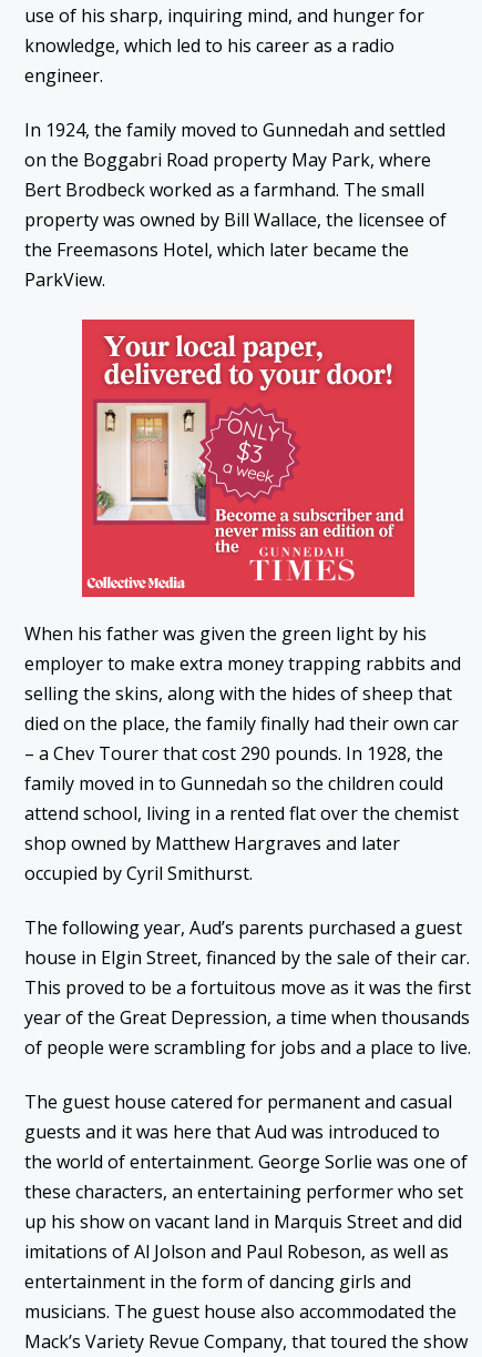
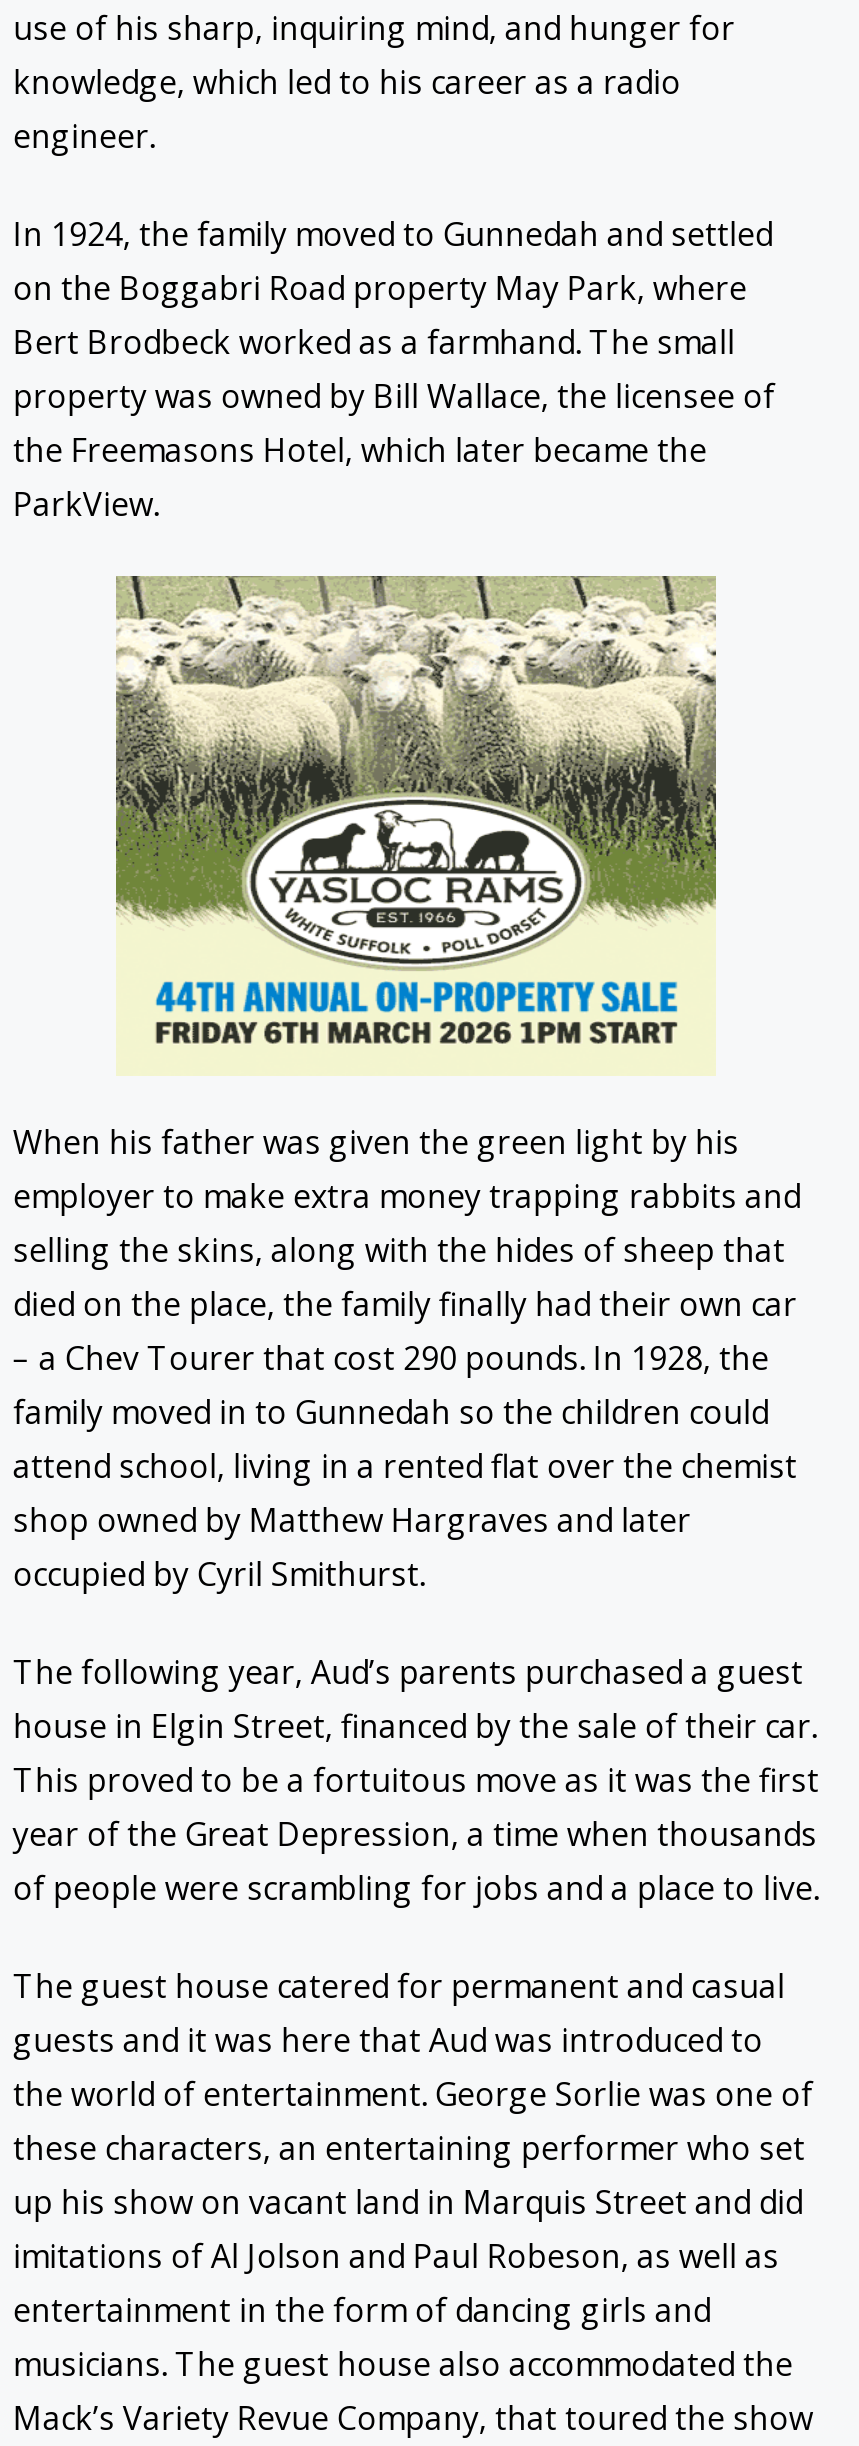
[81,318,416,598] [image] -> [114,574,718,1076] [image]

